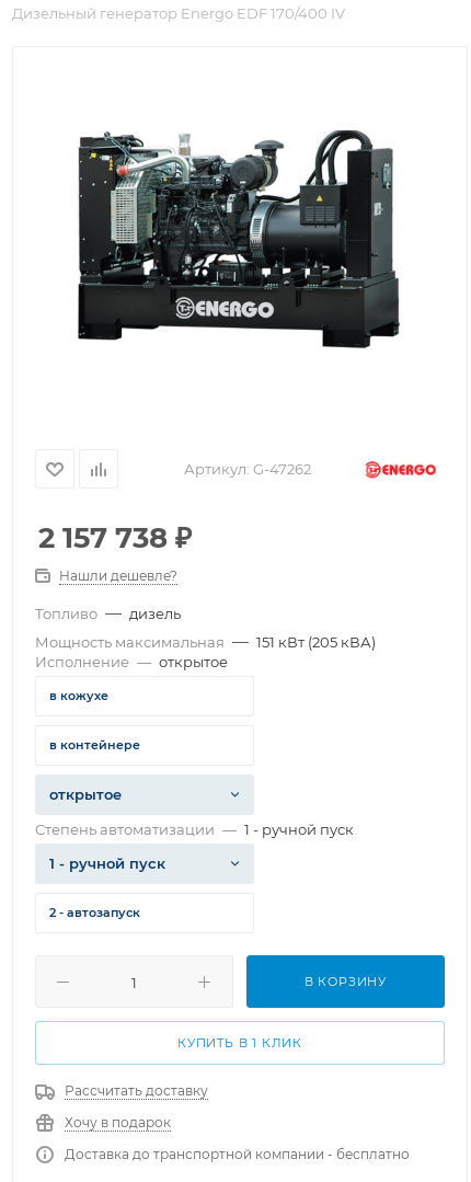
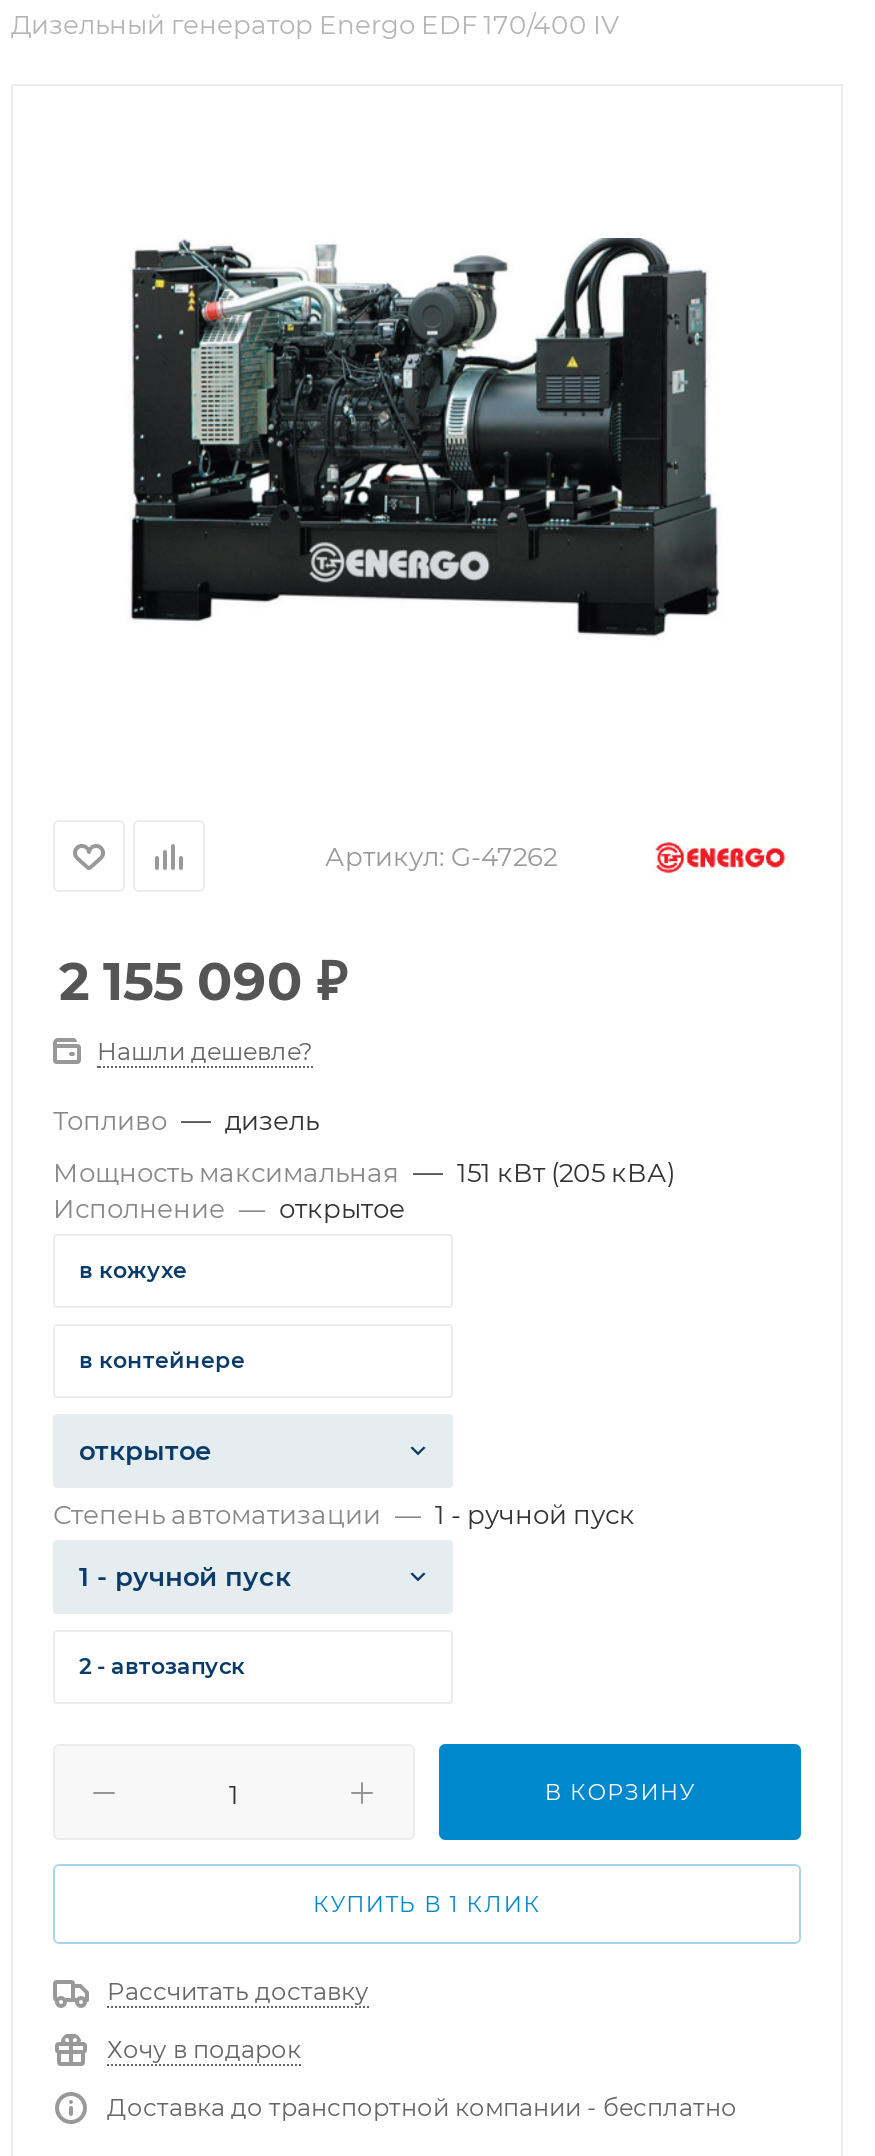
[38,520,192,555] 2 157 738 ₽ -> [59,950,347,1014] 2 155 090 ₽

